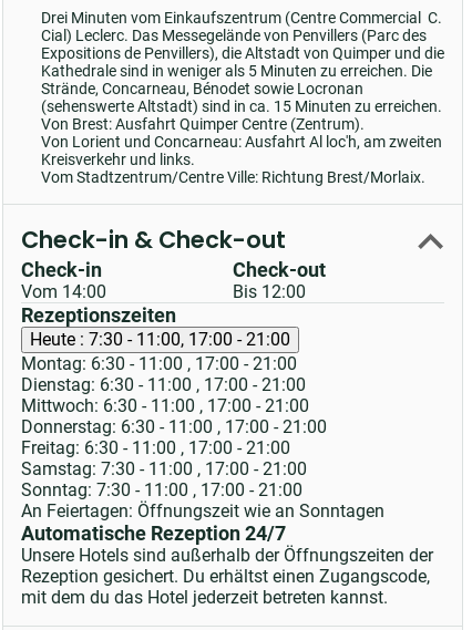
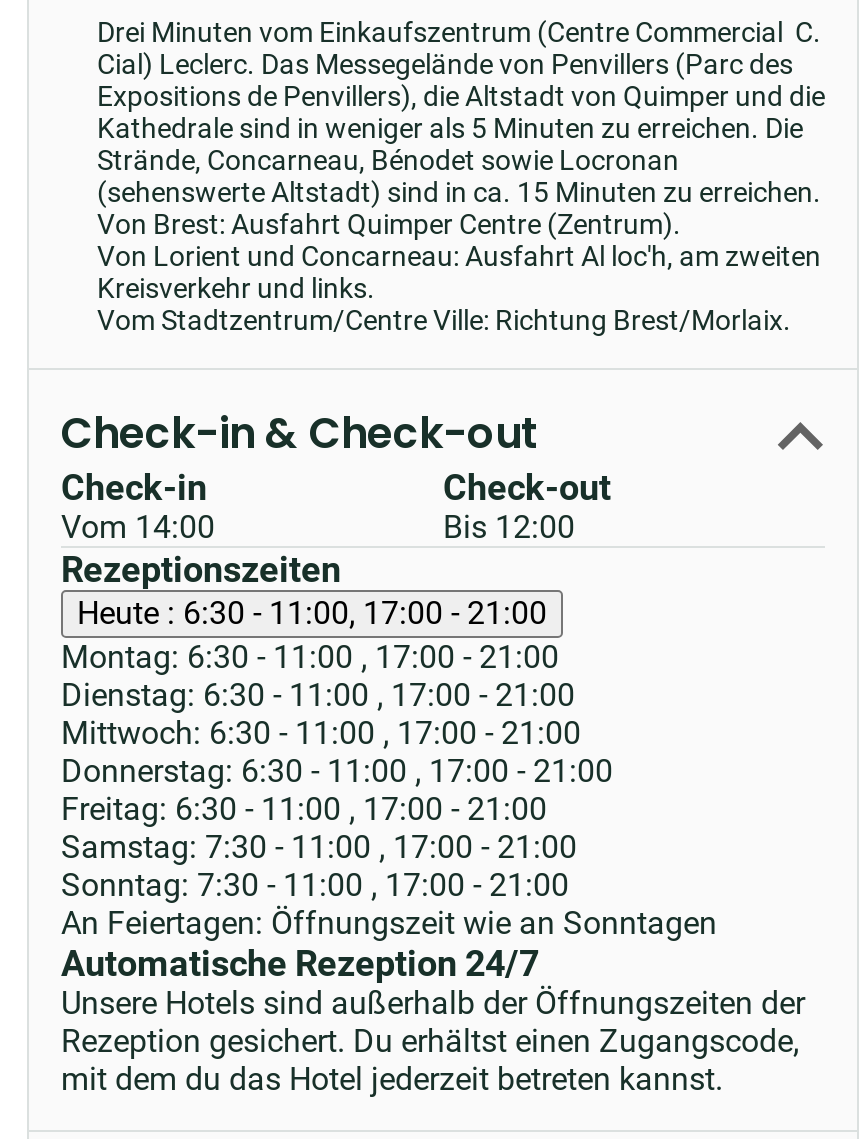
[30,329,290,350] Heute : 7:30 - 11:00, 17:00 - 21:00 -> [77,595,547,633] Heute : 6:30 - 11:00, 17:00 - 21:00

